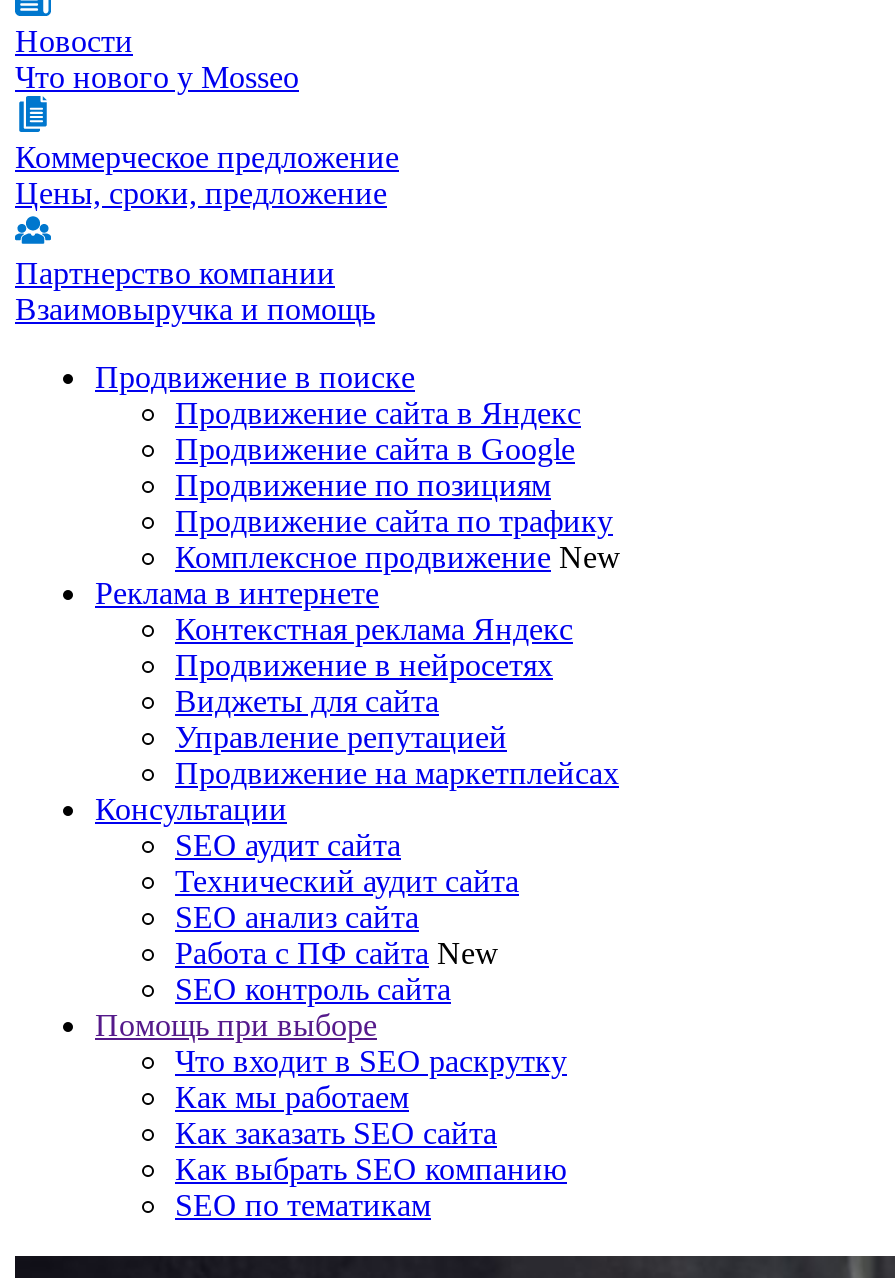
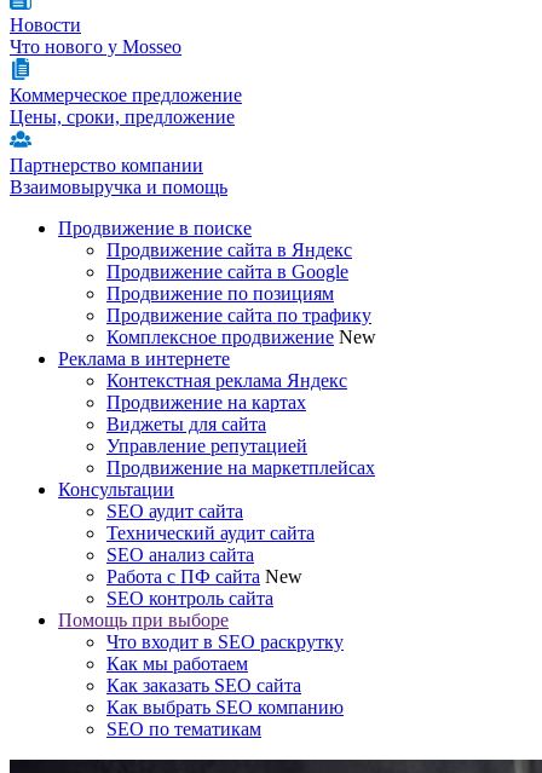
[175,648,553,682] Продвижение в нейросетях -> [106,392,306,413] Продвижение на картах

